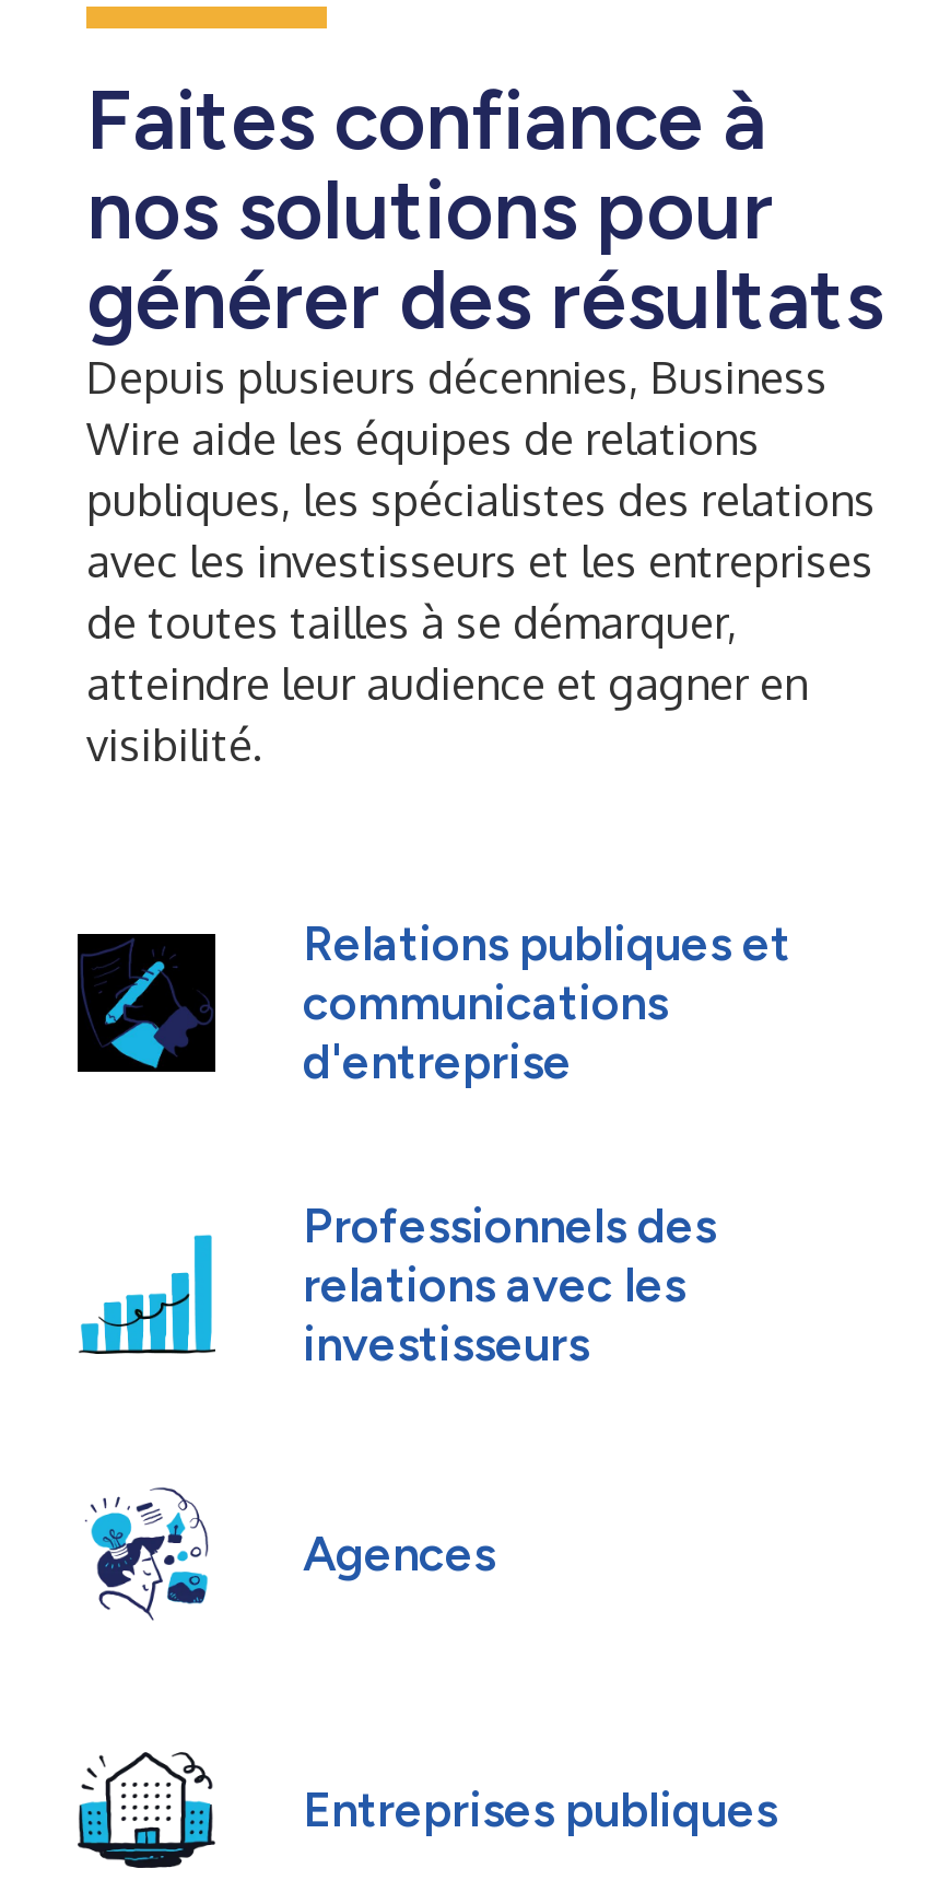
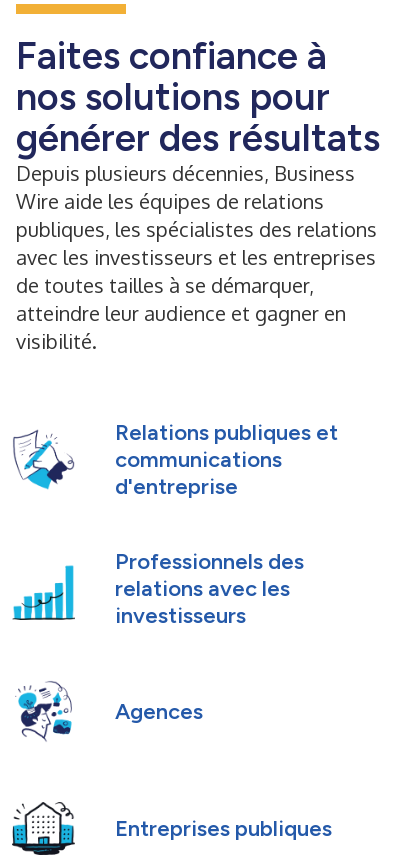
[75,932,218,1074] [image] -> [12,428,75,491] [image]

